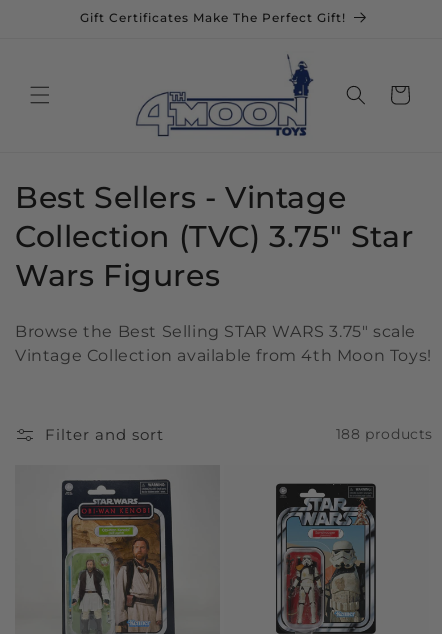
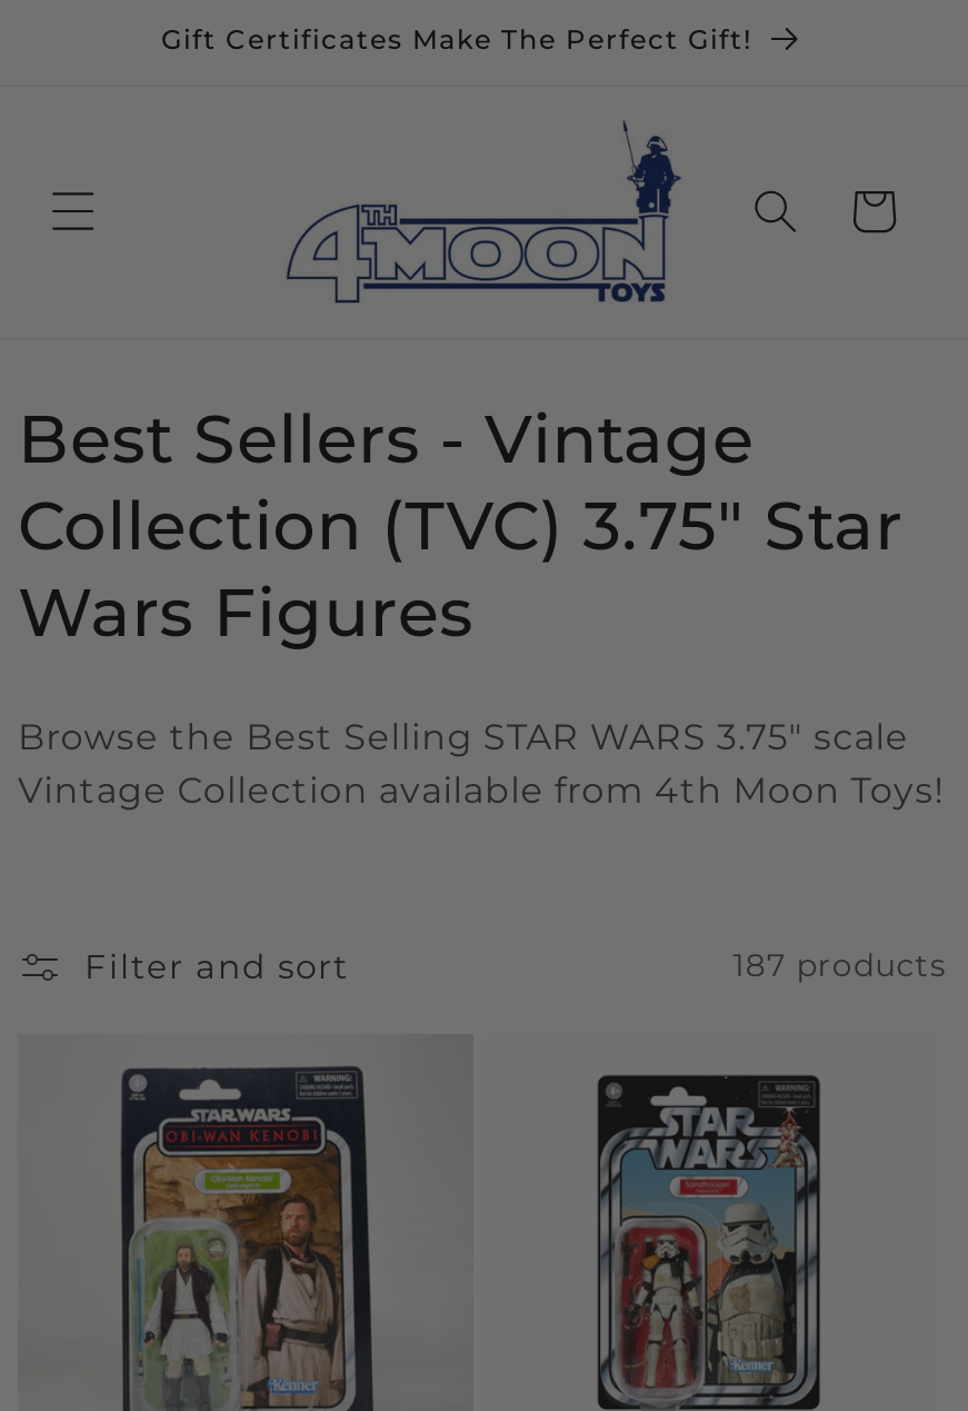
[336,425,433,443] 188 products -> [733,946,947,986] 187 products

